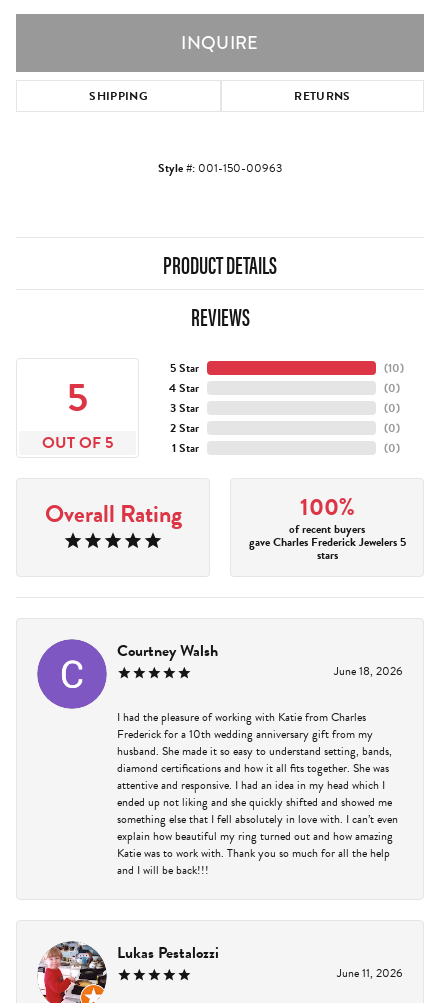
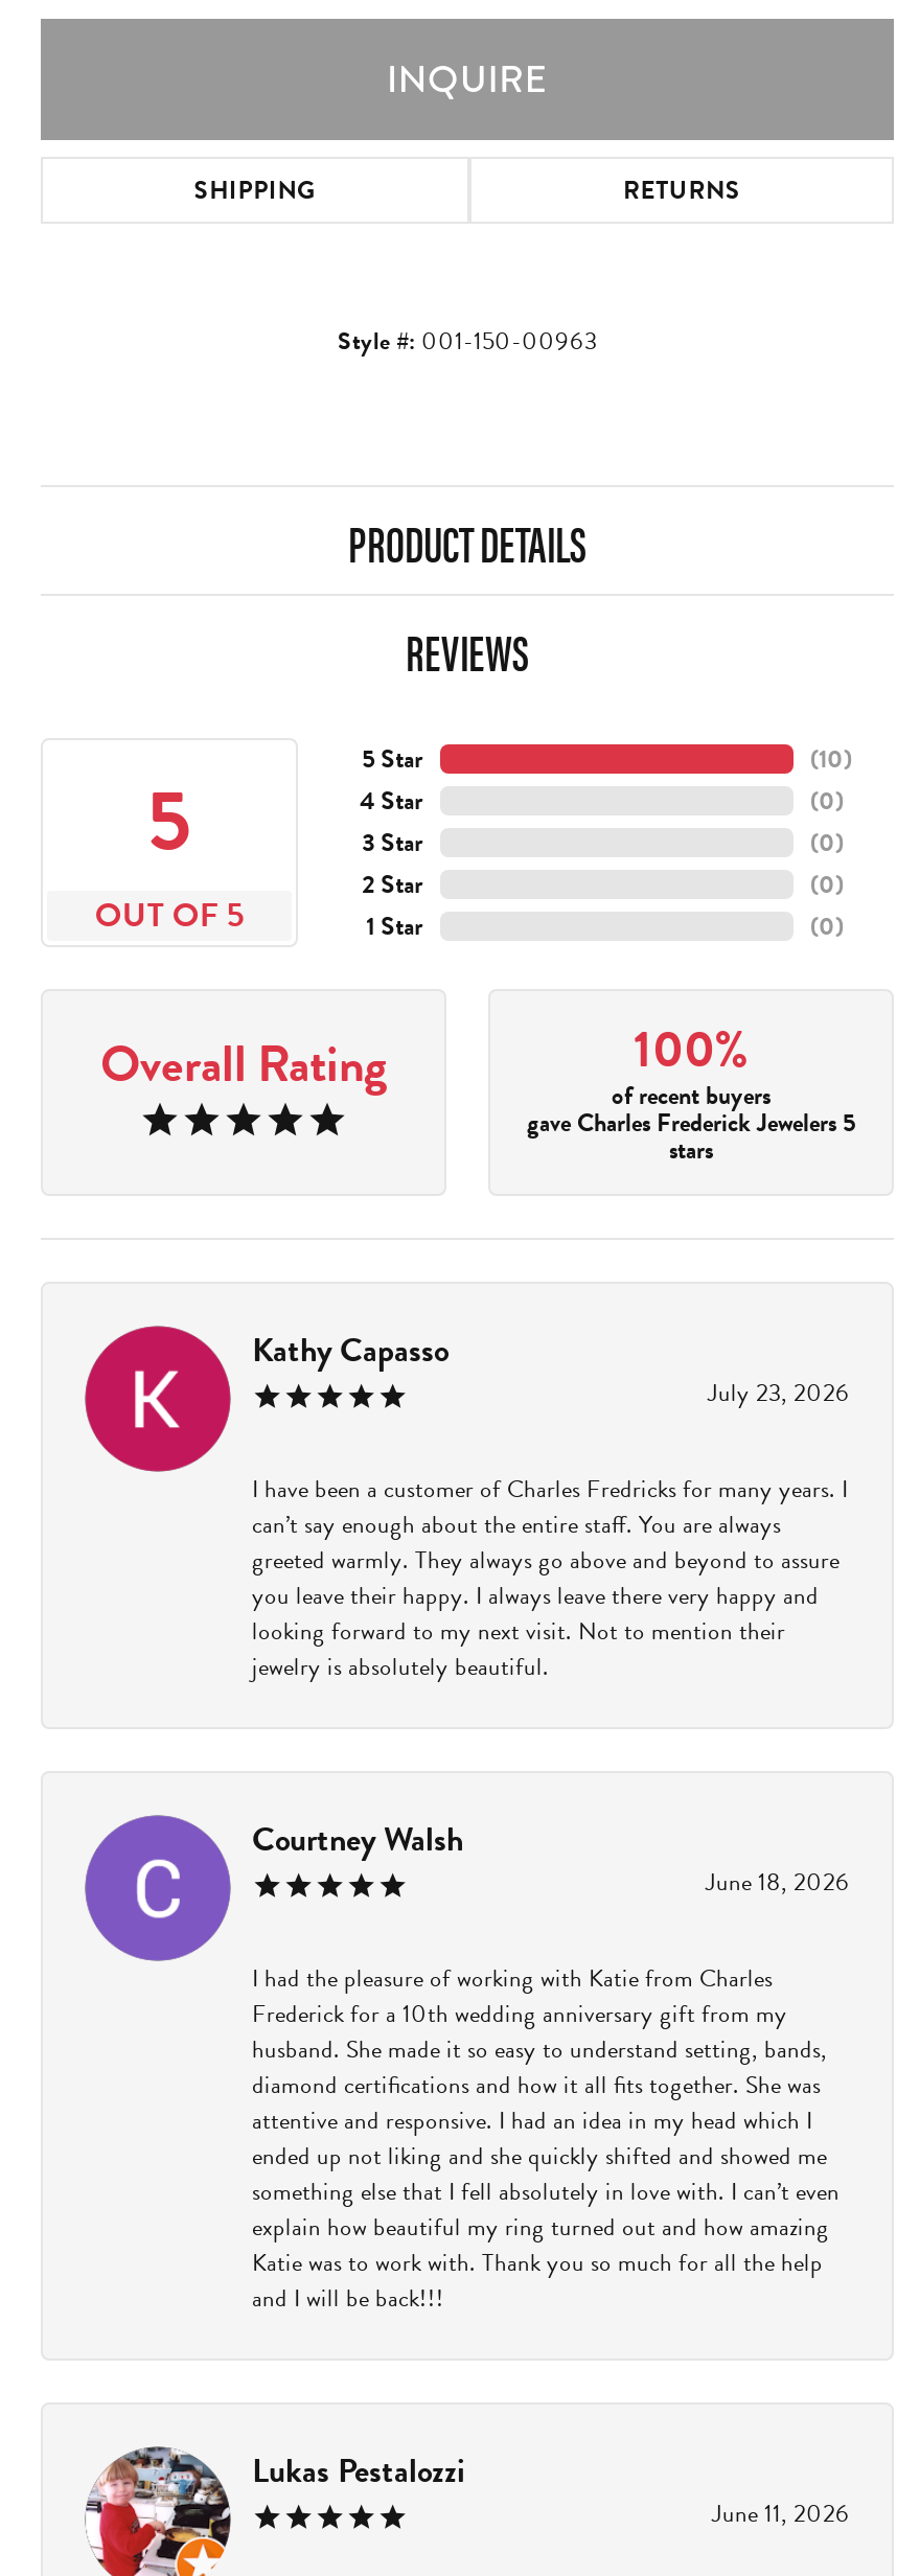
none -> [85,1325,850,1684] [image] | Kathy Capasso | July 23, 2026 | I have been a customer of Charles Fredricks for many years. I | can’t say enough about the entire staff. You are always | greeted warmly. They always go above and beyond to assure | you leave their happy. I always leave there very happy and | looking forward to my next visit. Not to mention their | jewelry is absolutely beautiful.

